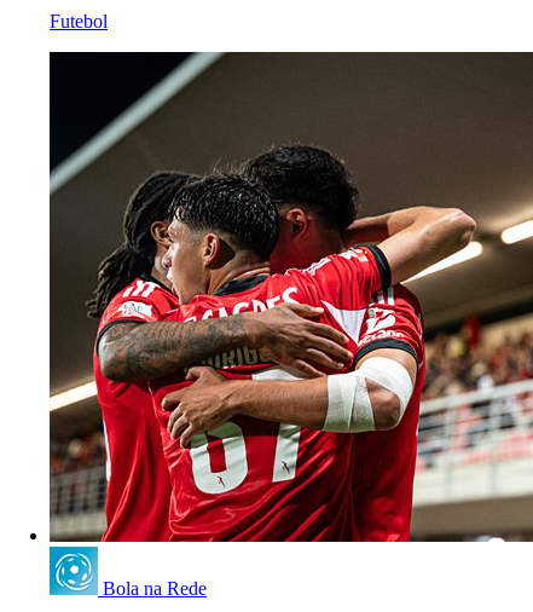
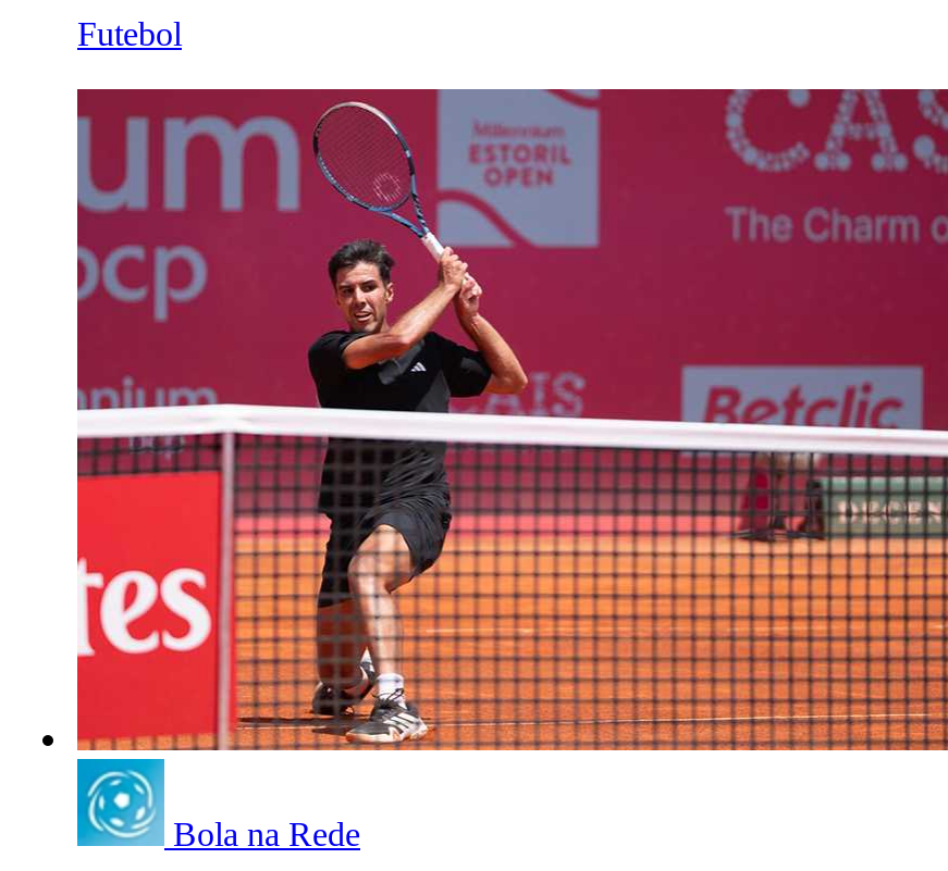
[48,51,529,548] [image] -> [75,86,941,762] [image]

